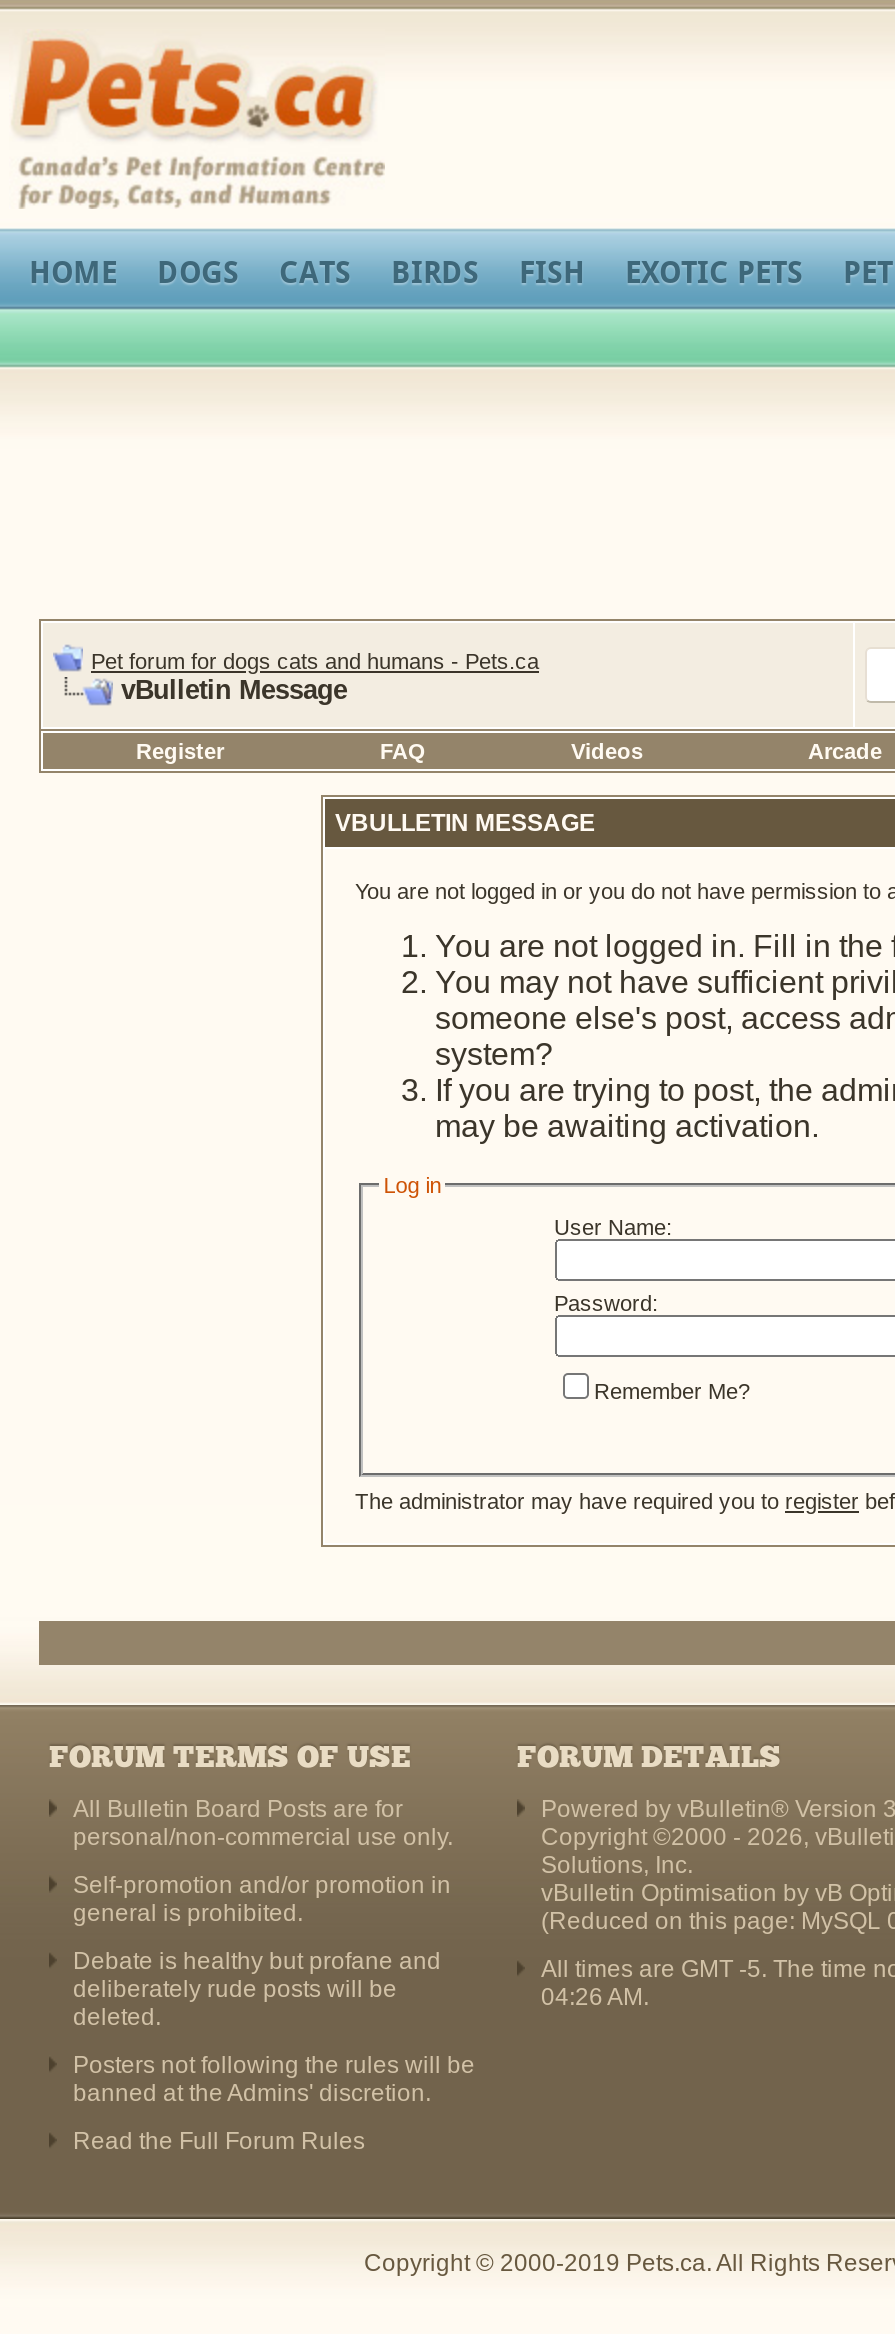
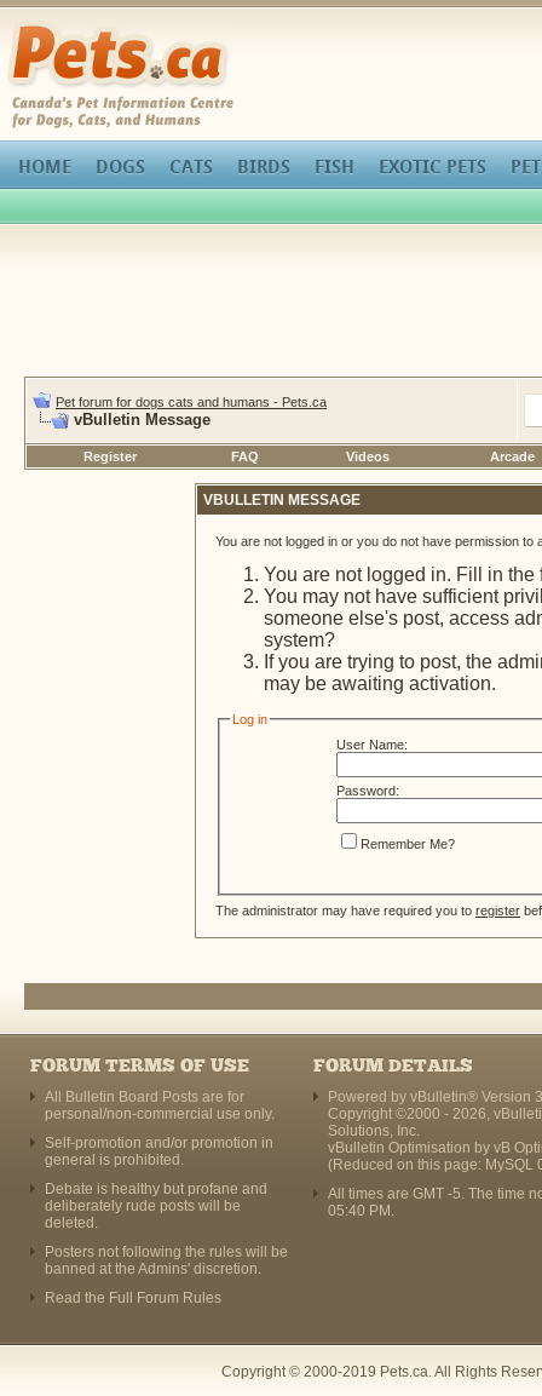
[541,1983,649,2011] 04:26 AM. -> [328,1202,394,1219] 05:40 PM.

